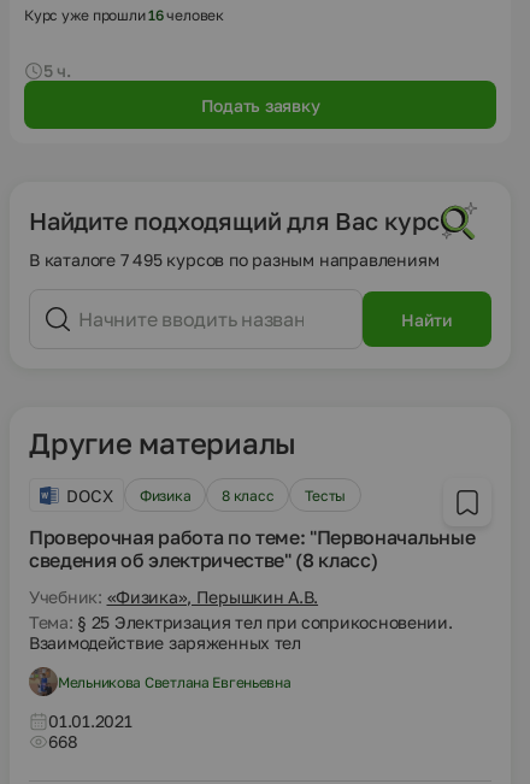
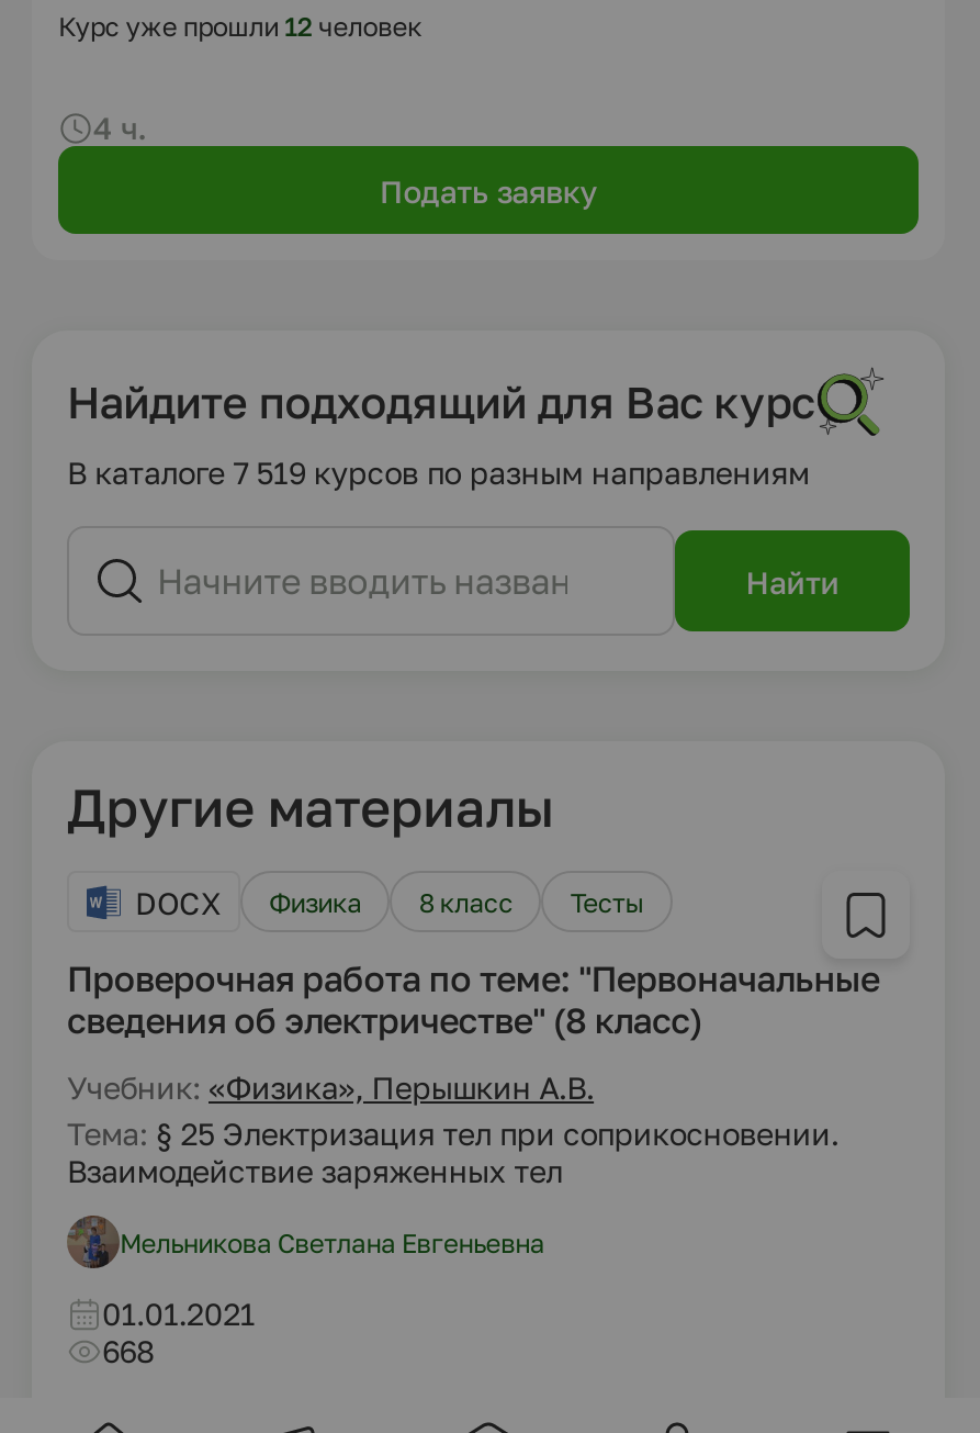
[24,6,224,24] Курс уже прошли 16 человек -> [58,10,422,43] Курс уже прошли 12 человек
[43,60,71,81] 5 ч. -> [93,109,146,146] 4 ч.
[29,249,439,270] В каталоге 7 495 курсов по разным направлениям -> [67,454,809,491] В каталоге 7 519 курсов по разным направлениям

